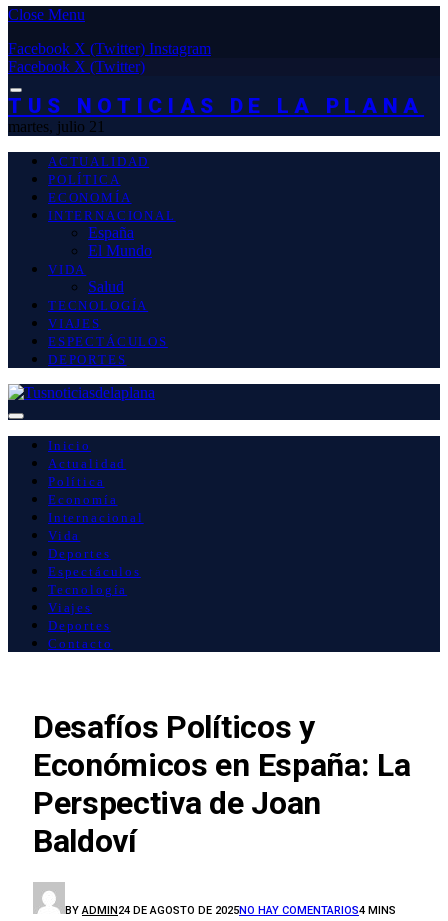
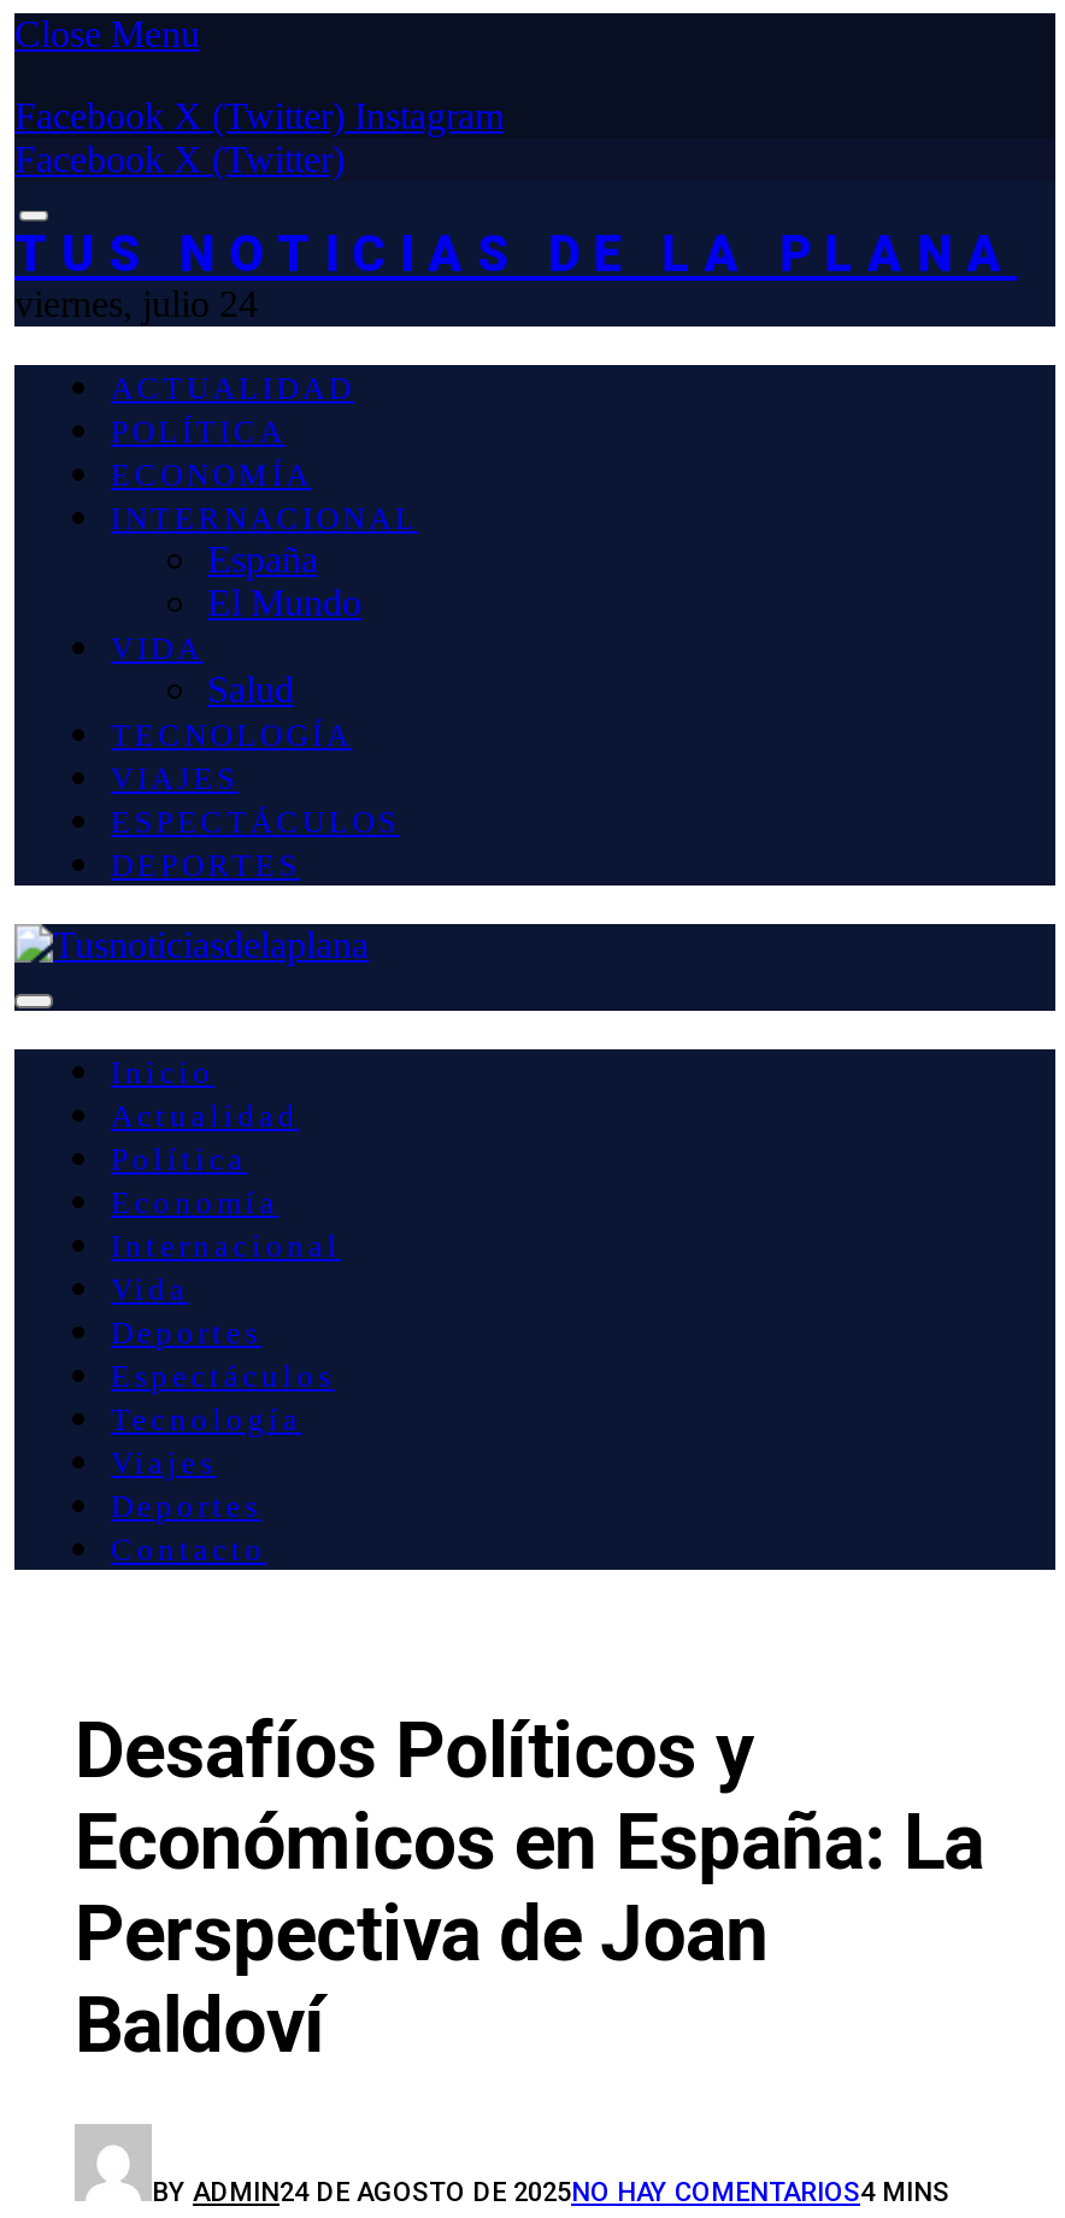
[8,118,105,135] martes, julio 21 -> [14,283,258,324] viernes, julio 24

